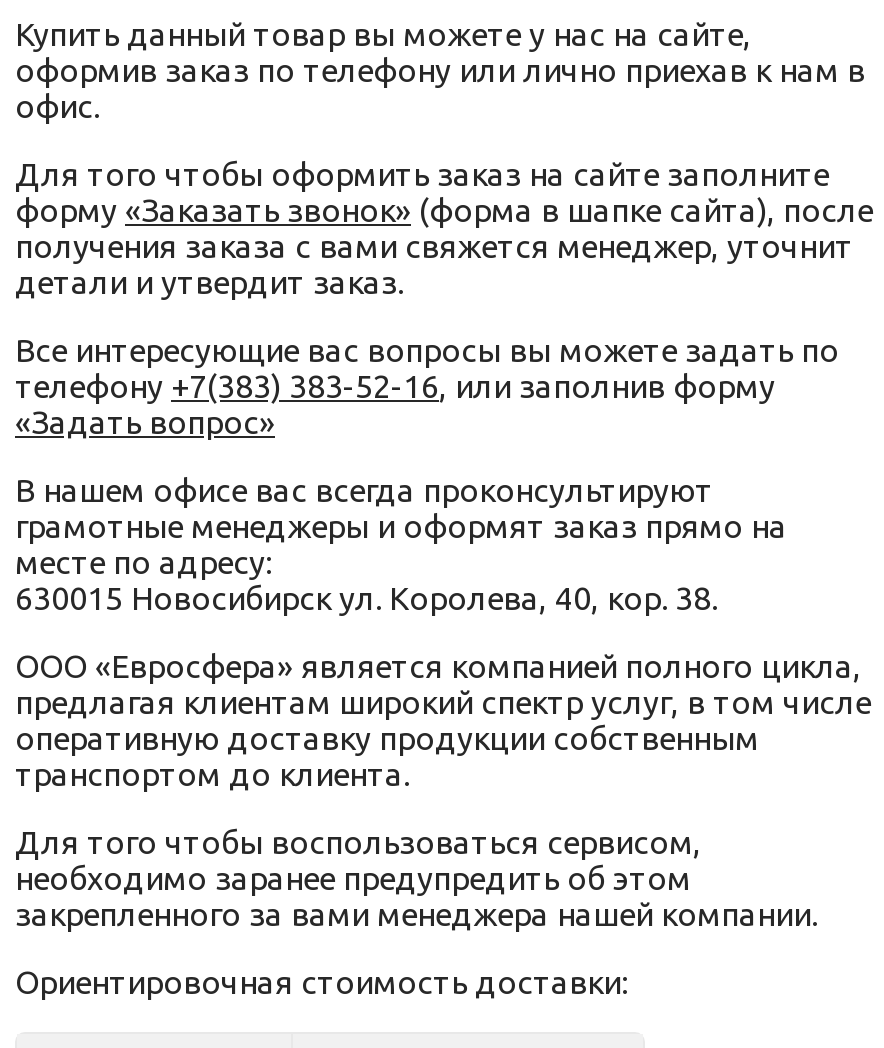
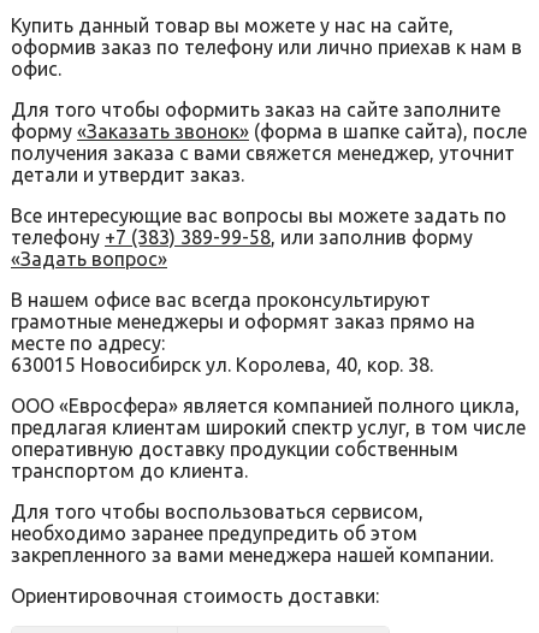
[15,368,775,404] телефону +7(383) 383-52-16, или заполнив форму -> [11,226,473,248] телефону +7 (383) 389-99-58, или заполнив форму

